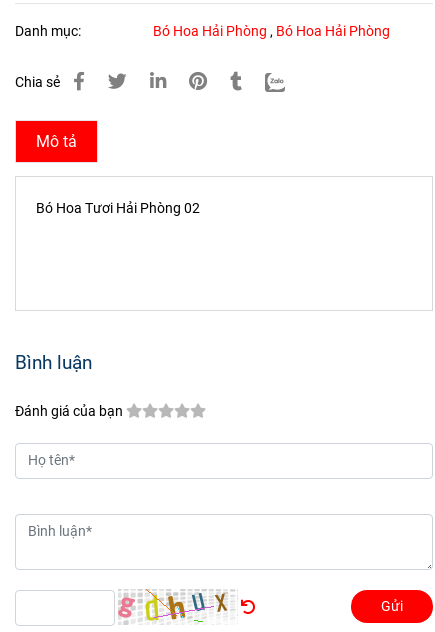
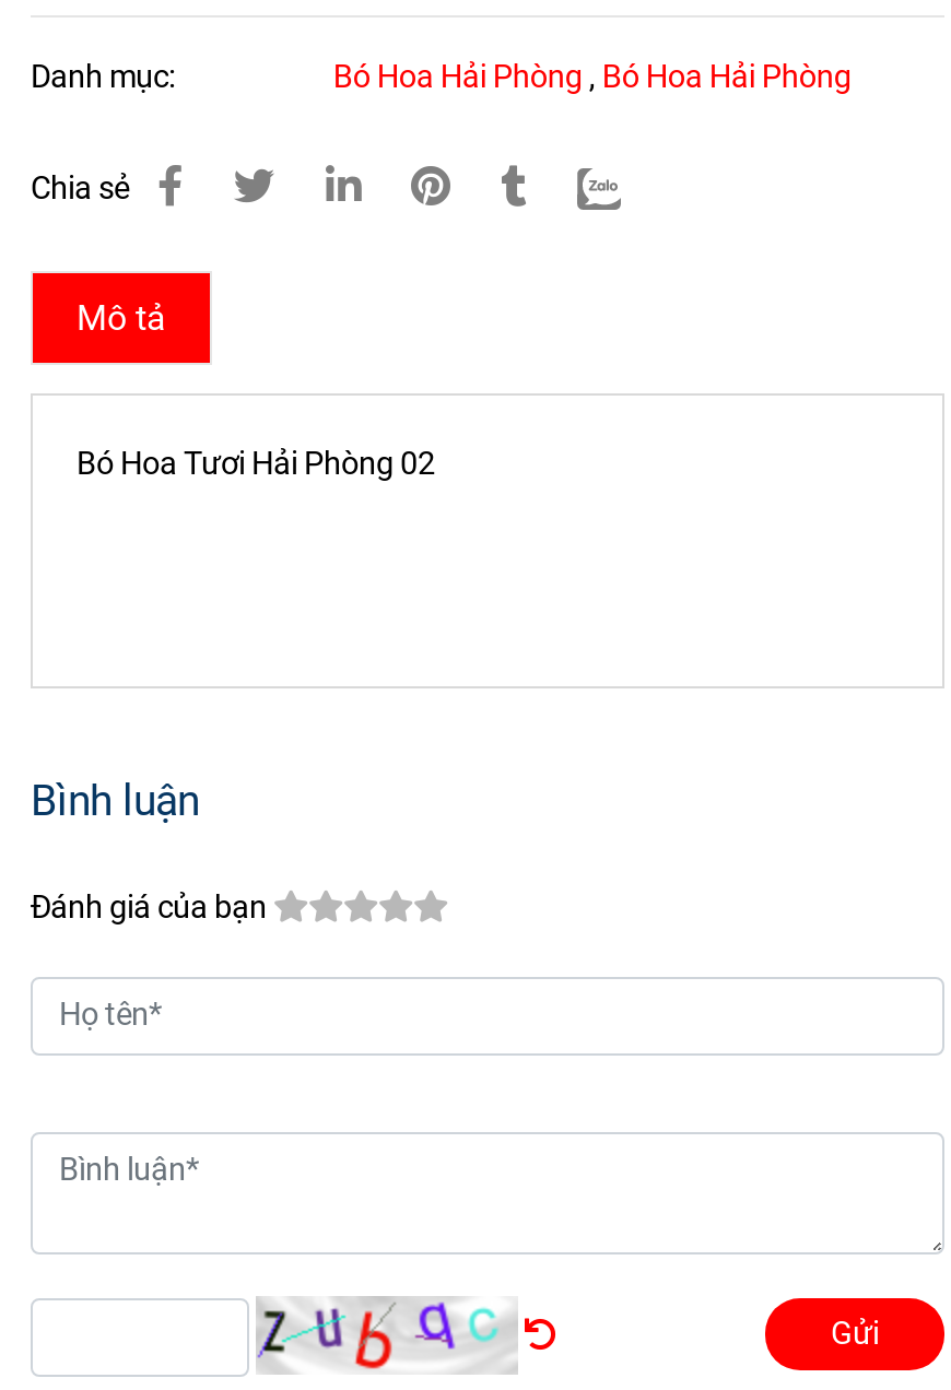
[118,589,236,623] [image] -> [258,1296,542,1373] [image]

